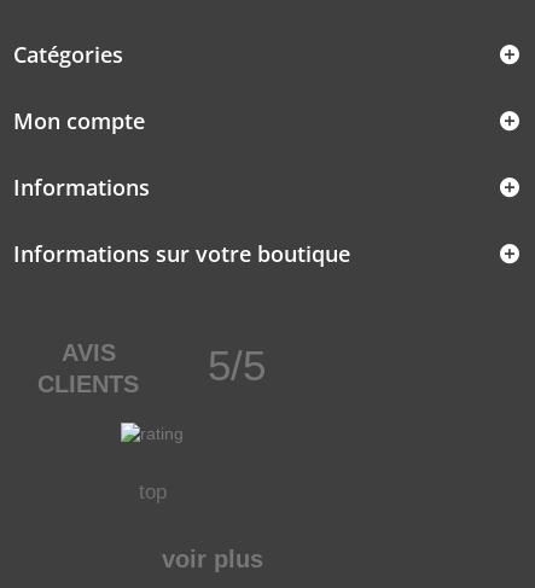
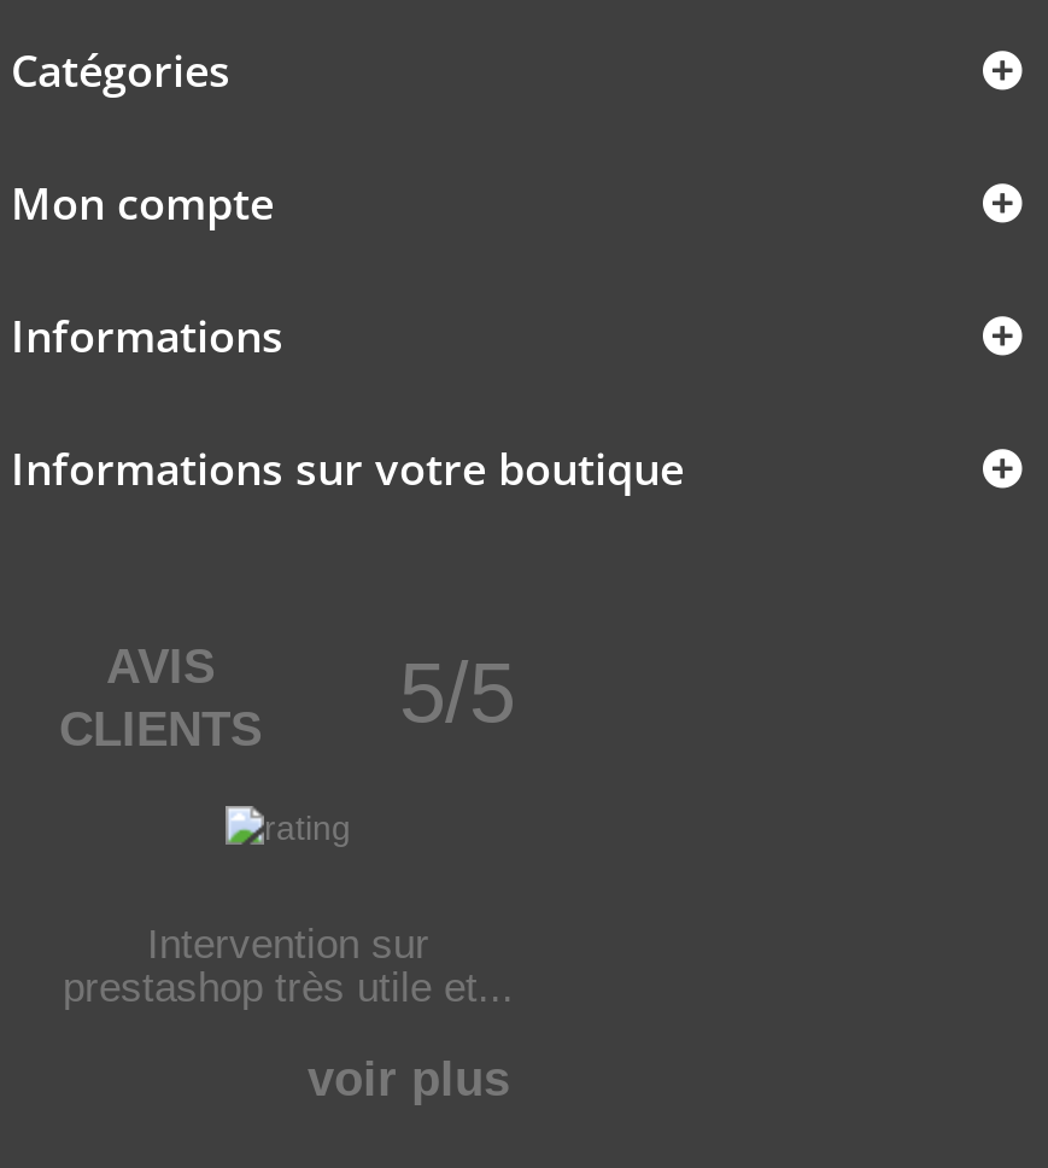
[138,480,166,503] top -> [63,922,514,1011] Intervention sur | prestashop très utile et...

